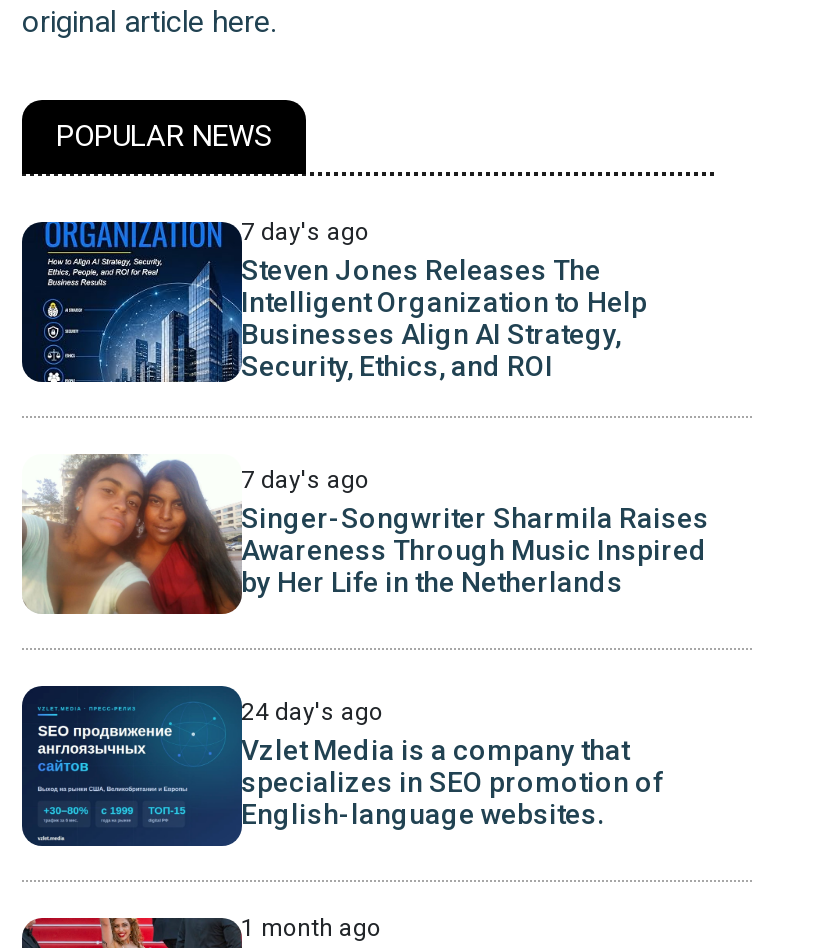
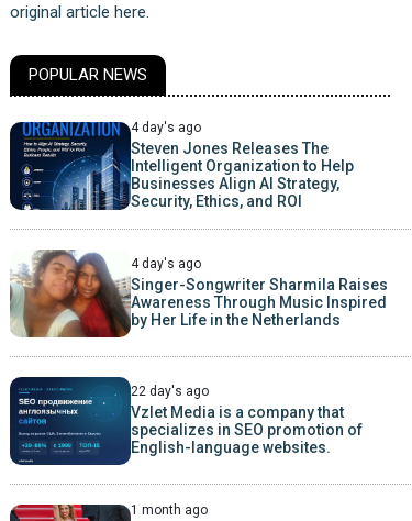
[241,218,369,246] 7 day's ago -> [130,120,201,135] 4 day's ago
[241,466,369,494] 7 day's ago -> [130,256,201,271] 4 day's ago
[241,698,383,726] 24 day's ago -> [130,384,208,399] 22 day's ago

